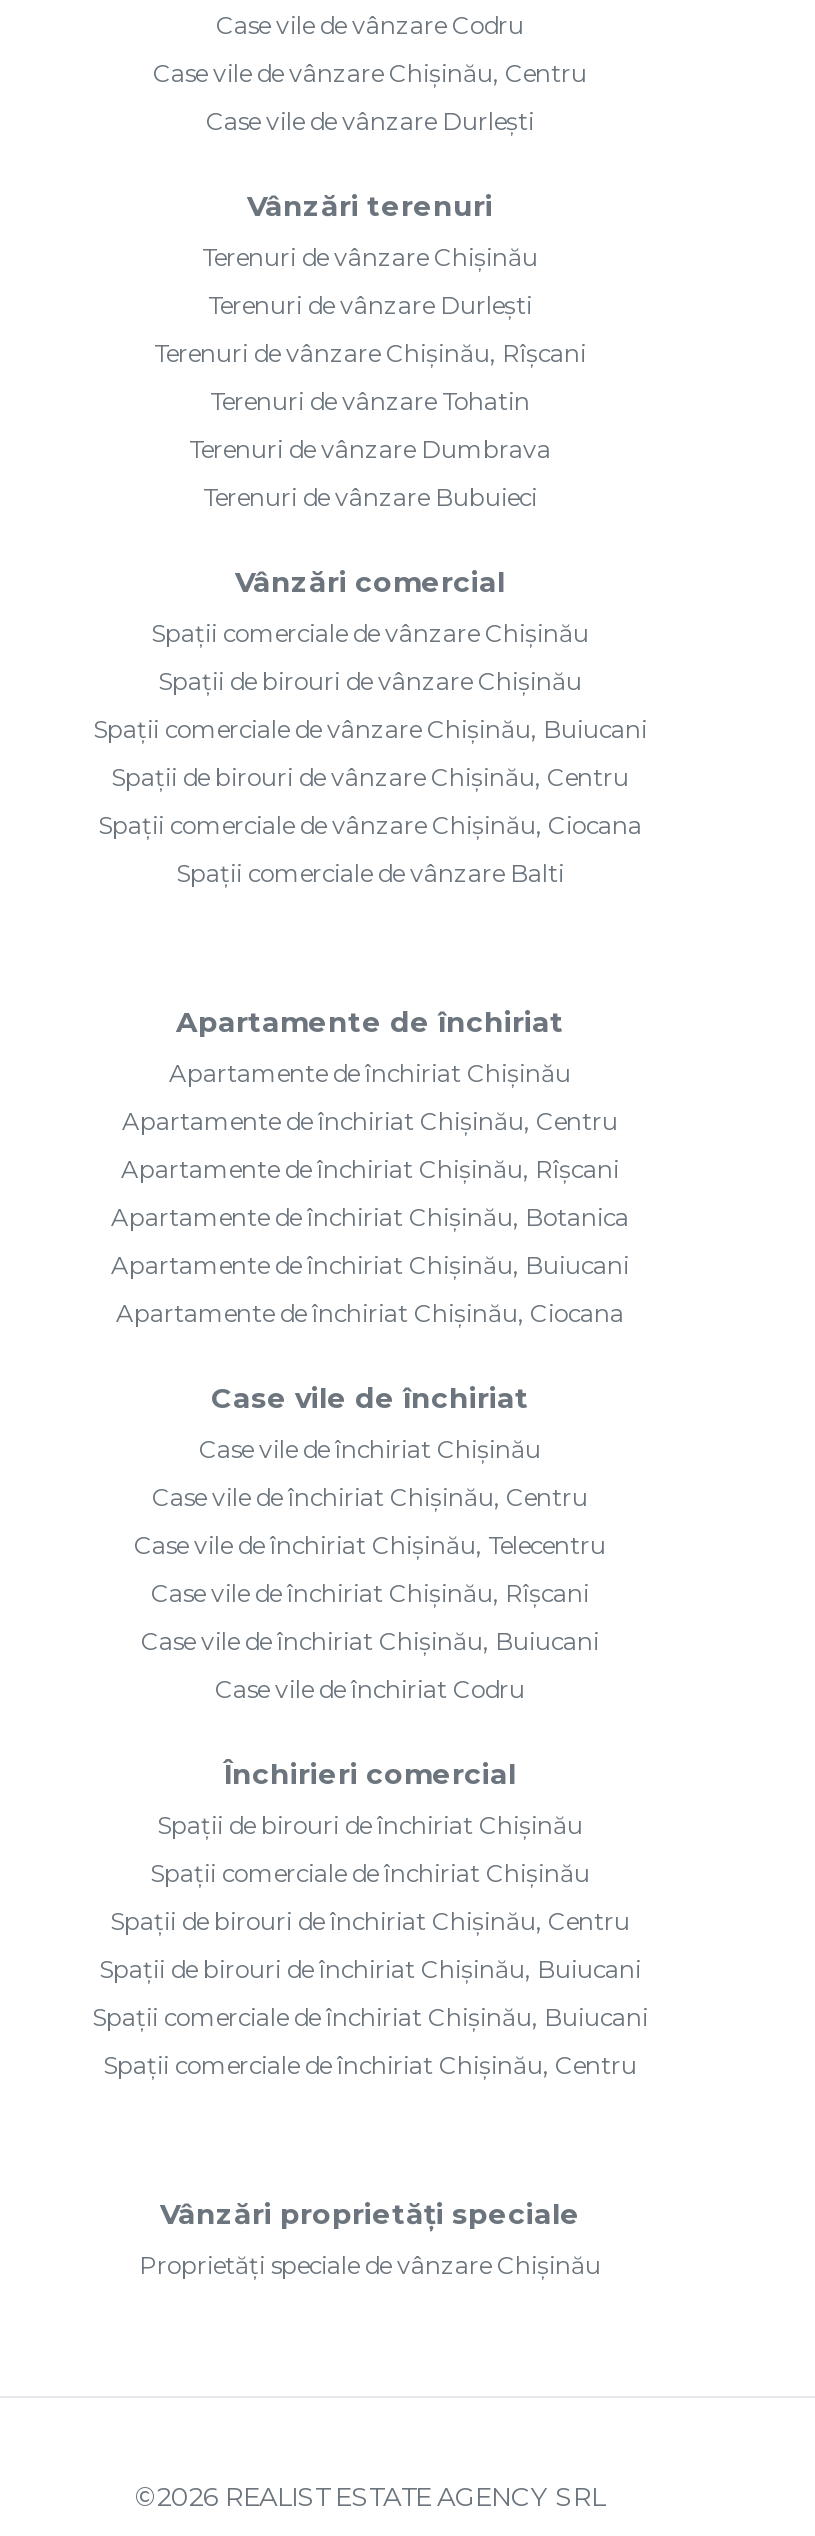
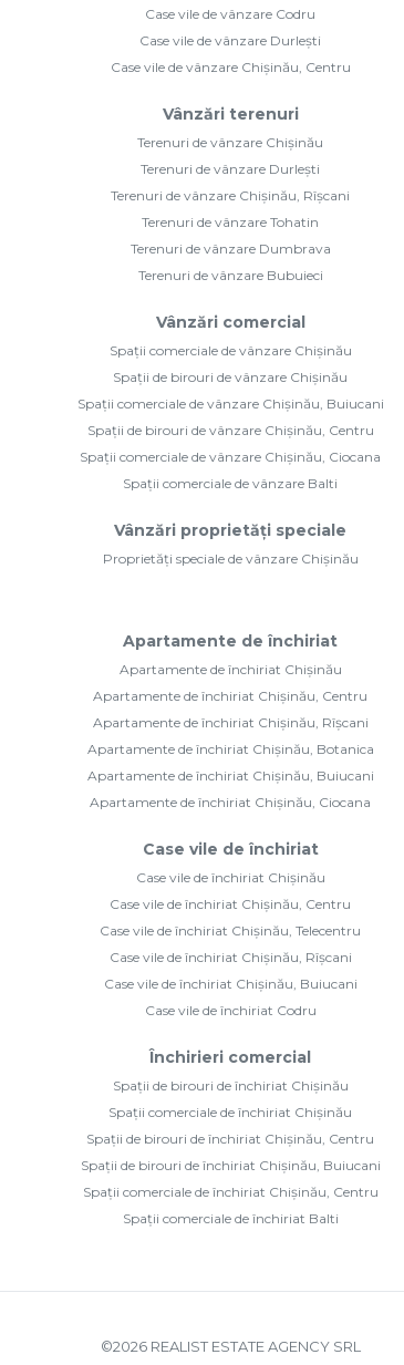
moved [153,58,587,88] -> [110,58,350,75]: Case vile de vânzare Chișinău, Centru
moved [99,1004,641,1984] -> [80,631,380,1173]: Apartamente de închiriat | Apartamente de închiriat Chișinău | Apartamente de închiriat Chișinău, Centru | ... | Spații de birouri de închiriat Chișinău, Centru | Spații de birouri de închiriat Chișinău, Buiucani
[92,2002,648,2032] Spații comerciale de închiriat Chișinău, Buiucani -> none
moved [103,2050,637,2080] -> [82,1183,378,1200]: Spații comerciale de închiriat Chișinău, Centru
none -> [122,1210,338,1226] Spații comerciale de închiriat Balti
moved [139,2196,601,2280] -> [102,520,358,567]: Vânzări proprietăți speciale | Proprietăți speciale de vânzare Chișinău

